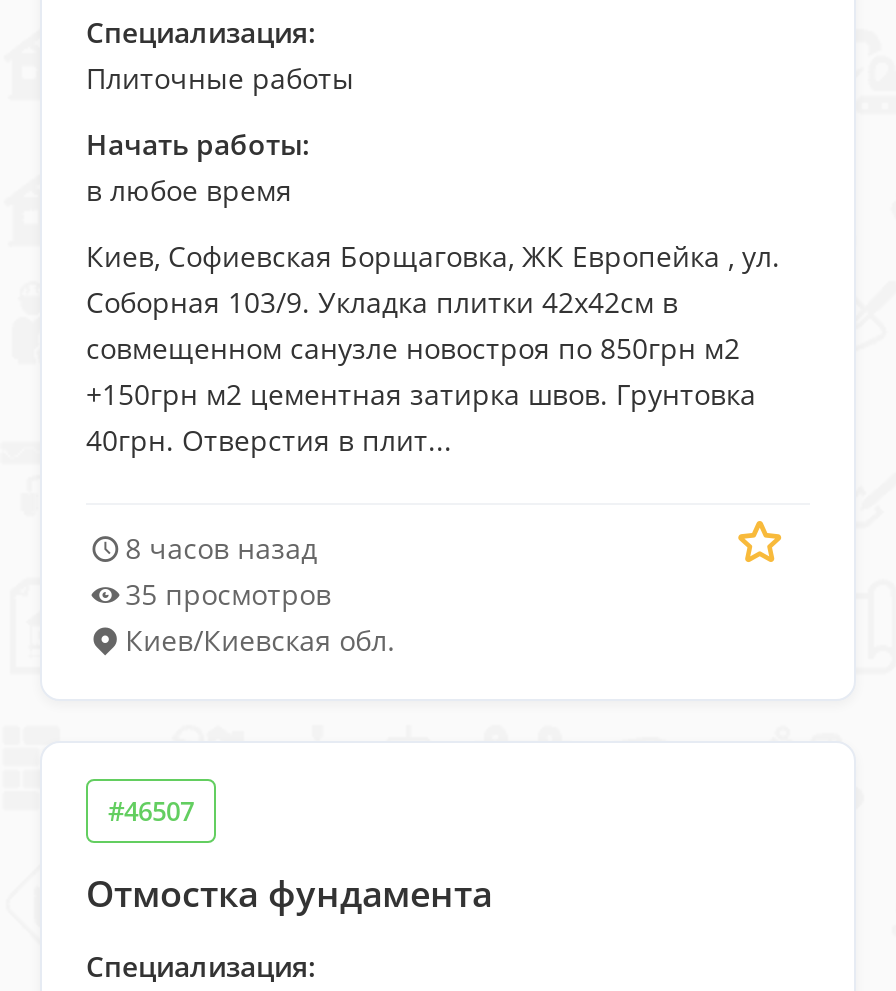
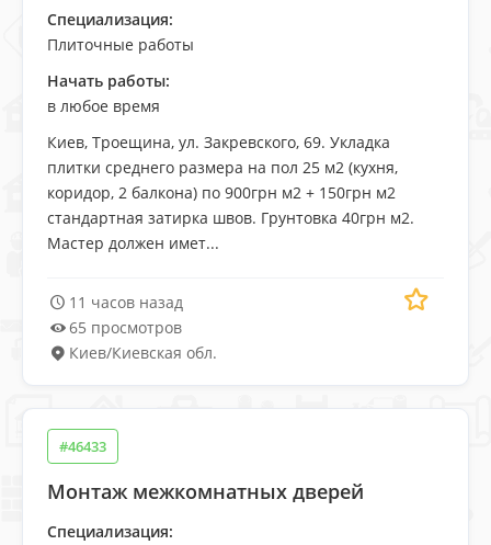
[86,237,780,459] Киев, Софиевская Борщаговка, ЖК Европейка , ул. | Соборная 103/9. Укладка плитки 42х42см в | совмещенном санузле новостроя по 850грн м2 | +150грн м2 цементная затирка швов. Грунтовка | 40грн. Отверстия в плит... -> [47,132,414,253] Киев, Троещина, ул. Закревского, 69. Укладка | плитки среднего размера на пол 25 м2 (кухня, | коридор, 2 балкона) по 900грн м2 + 150грн м2 | стандартная затирка швов. Грунтовка 40грн м2. | Мастер должен имет...
[125,529,331,613] 8 часов назад | 35 просмотров -> [69,292,183,338] 11 часов назад | 65 просмотров
[108,793,194,829] #46507 -> [59,436,106,456] #46433
[86,869,492,917] Отмостка фундамента -> [47,478,364,504] Монтаж межкомнатных дверей

